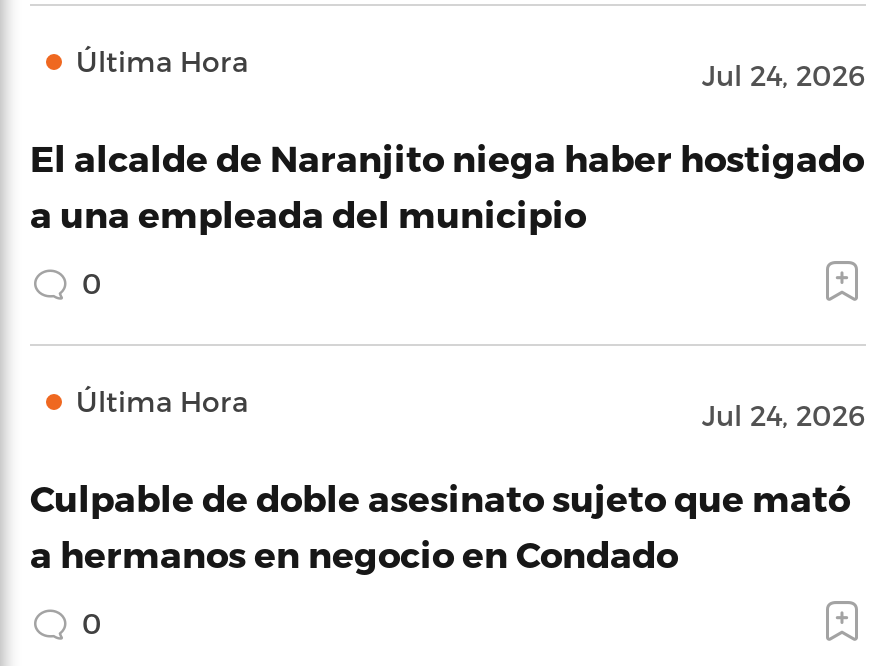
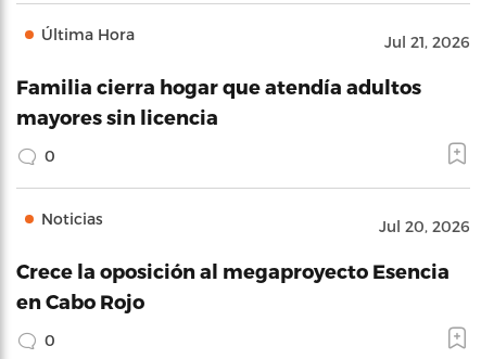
[702,57,866,91] Jul 24, 2026 -> [384,33,470,51] Jul 21, 2026
[30,135,864,233] El alcalde de Naranjito niega haber hostigado | a una empleada del municipio -> [16,75,421,128] Familia cierra hogar que atendía adultos | mayores sin licencia
[76,383,866,431] Última Hora | Jul 24, 2026 -> [41,209,470,235] Noticias | Jul 20, 2026
[30,475,850,573] Culpable de doble asesinato sujeto que mató | a hermanos en negocio en Condado -> [16,259,450,312] Crece la oposición al megaproyecto Esencia | en Cabo Rojo

